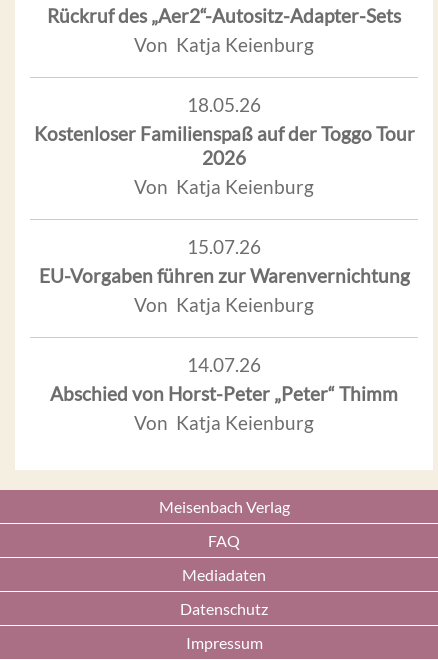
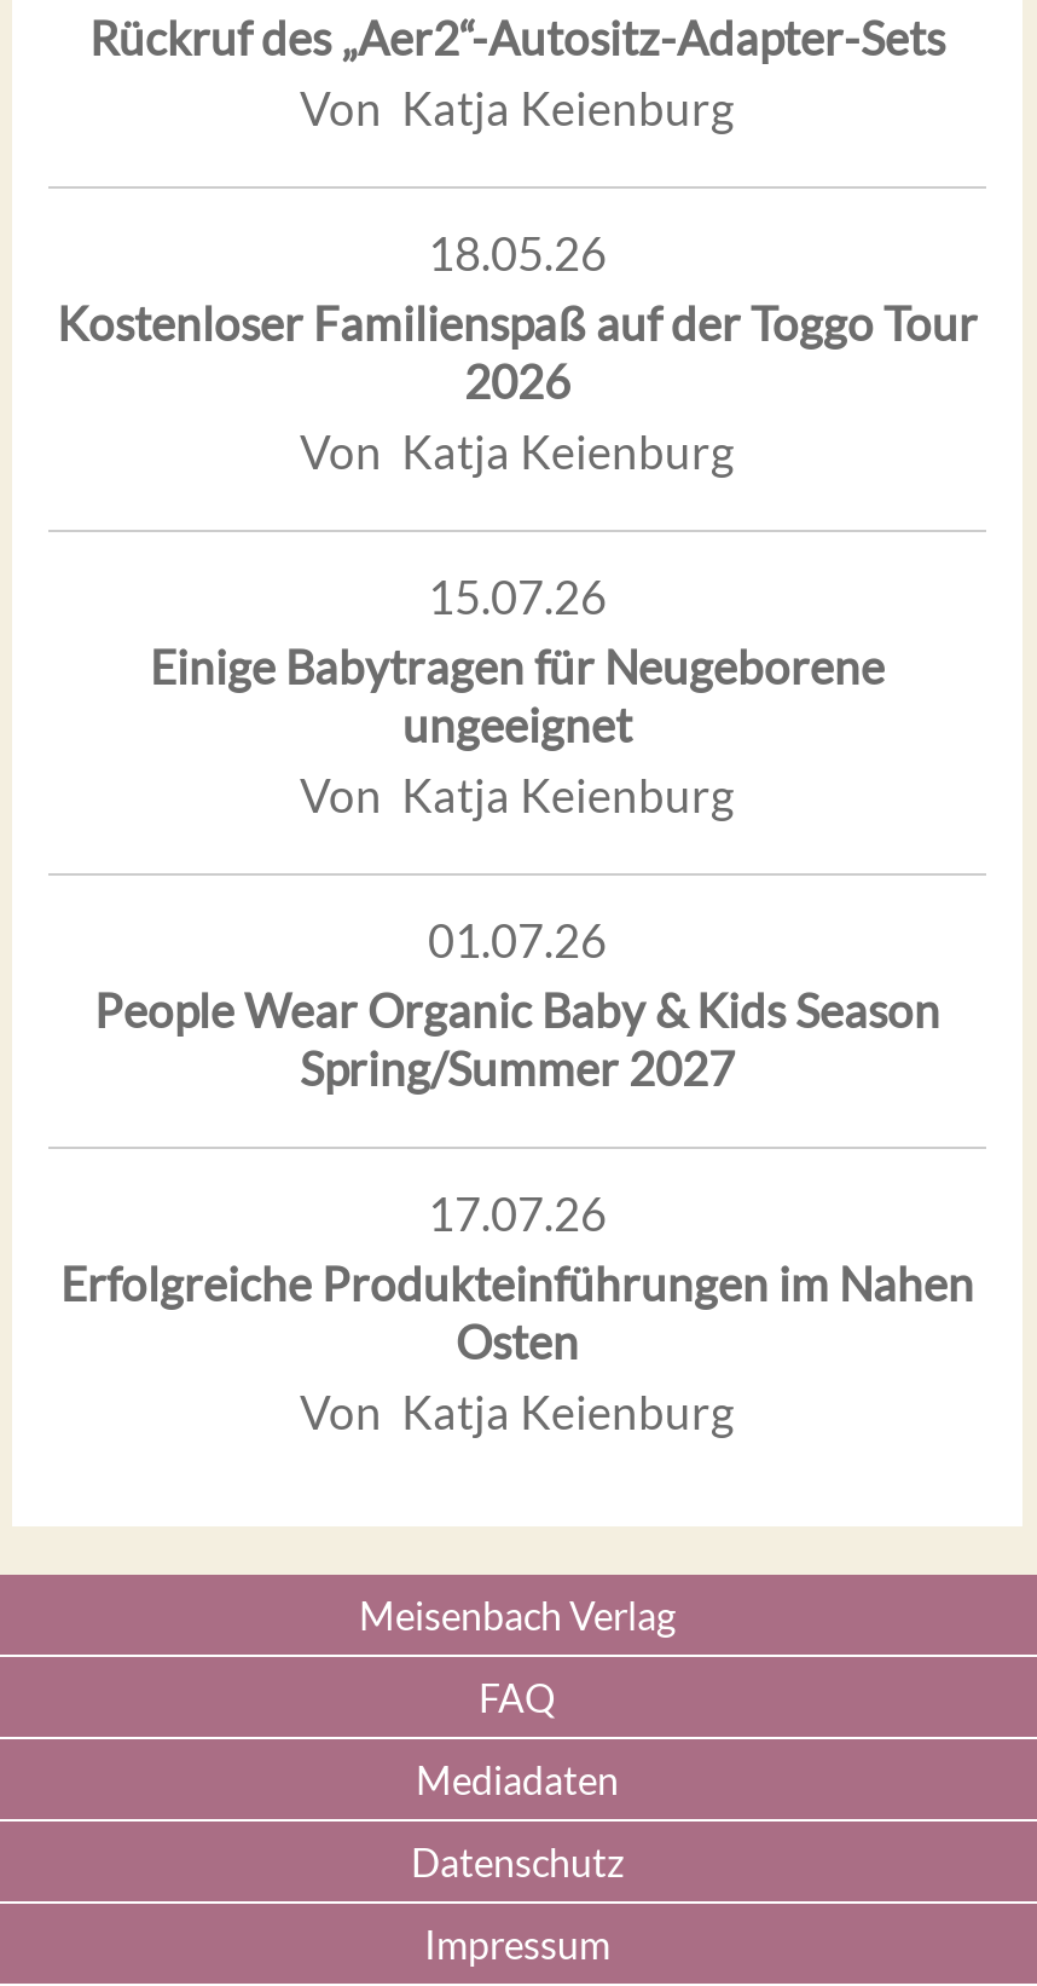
[38,264,409,287] EU-Vorgaben führen zur Warenvernichtung -> [150,639,885,752] Einige Babytragen für Neugeborene | ungeeignet
[50,353,398,405] 14.07.26 | Abschied von Horst-Peter „Peter“ Thimm -> [60,912,974,1369] 01.07.26 | People Wear Organic Baby & Kids Season | Spring/Summer 2027 | 17.07.26 | Erfolgreiche Produkteinführungen im Nahen | Osten

